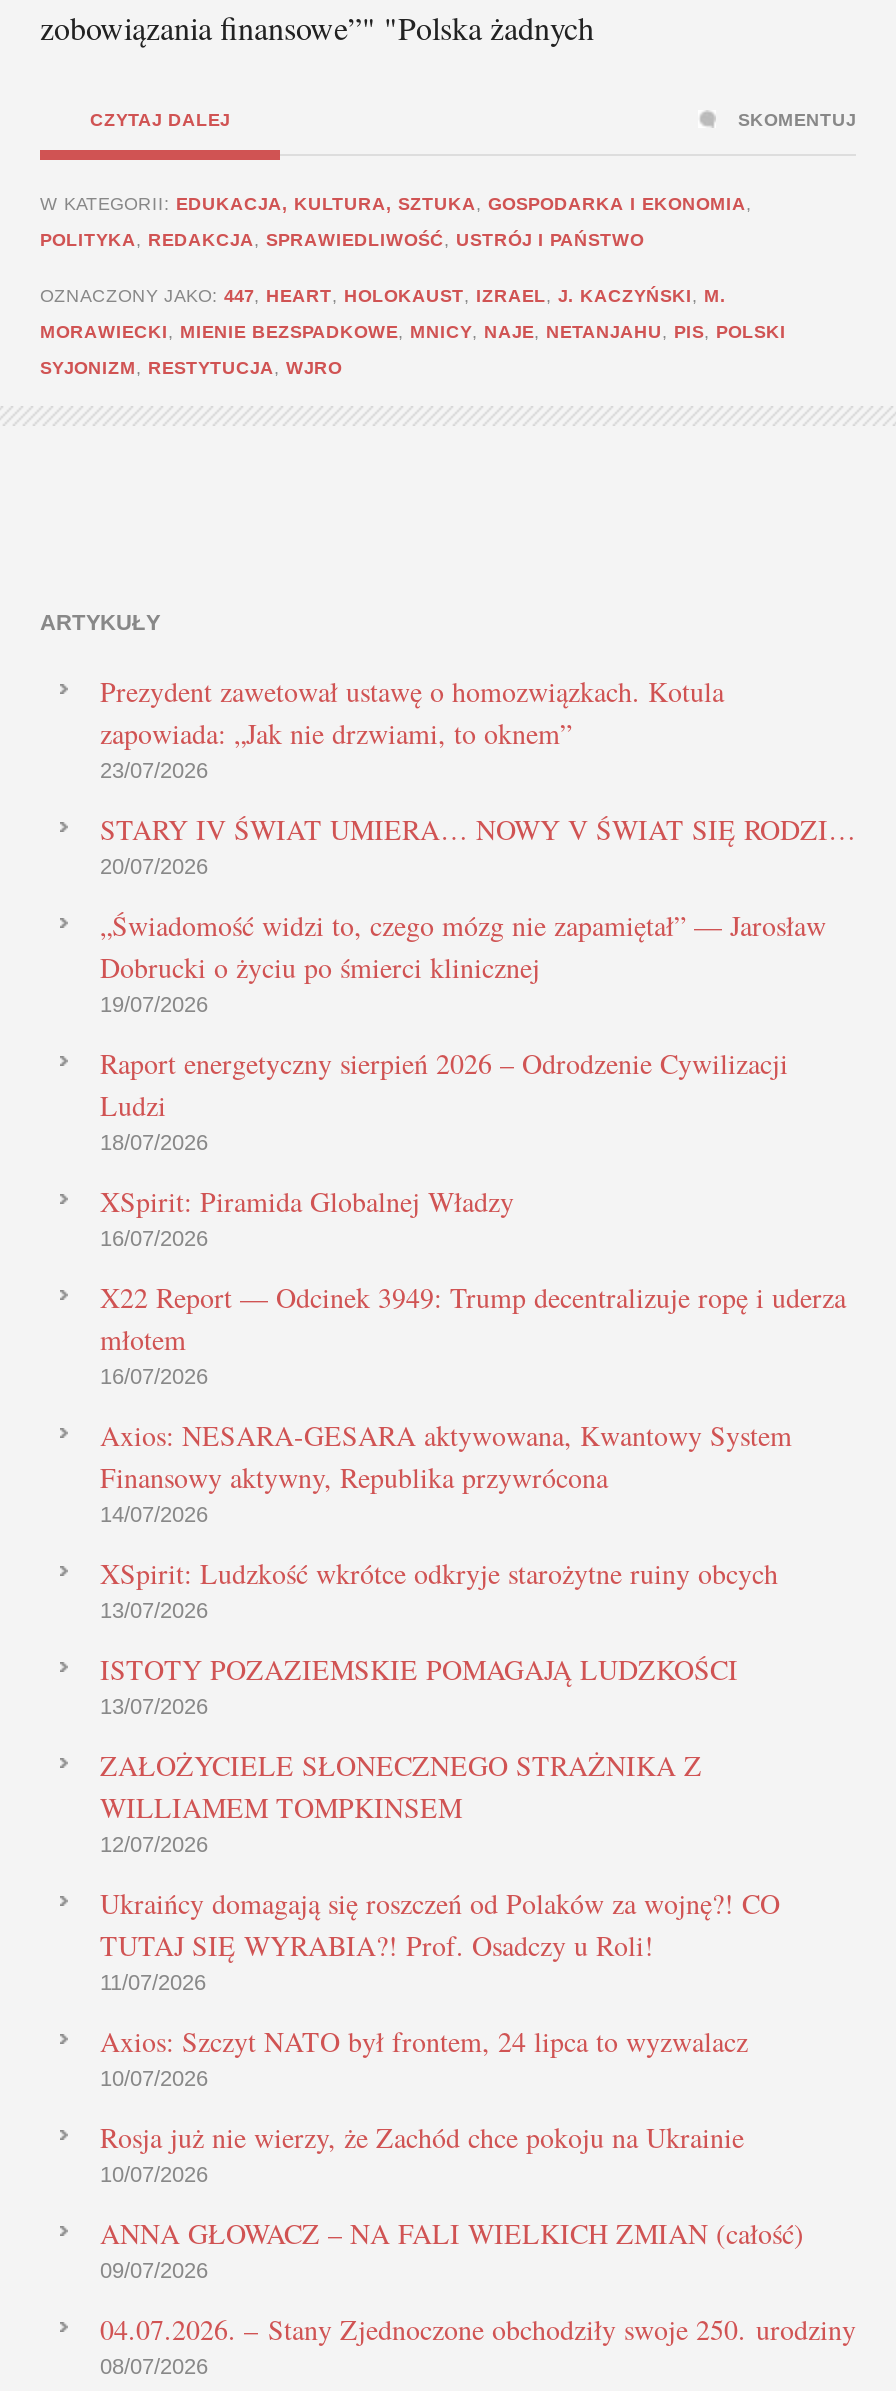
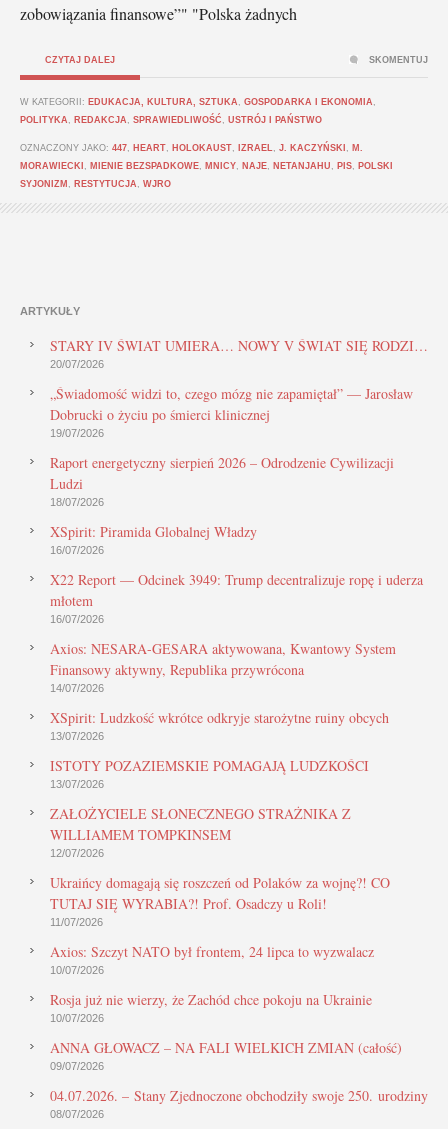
[100,671,724,781] Prezydent zawetował ustawę o homozwiązkach. Kotula | zapowiada: „Jak nie drzwiami, to oknem” | 23/07/2026 -> none

